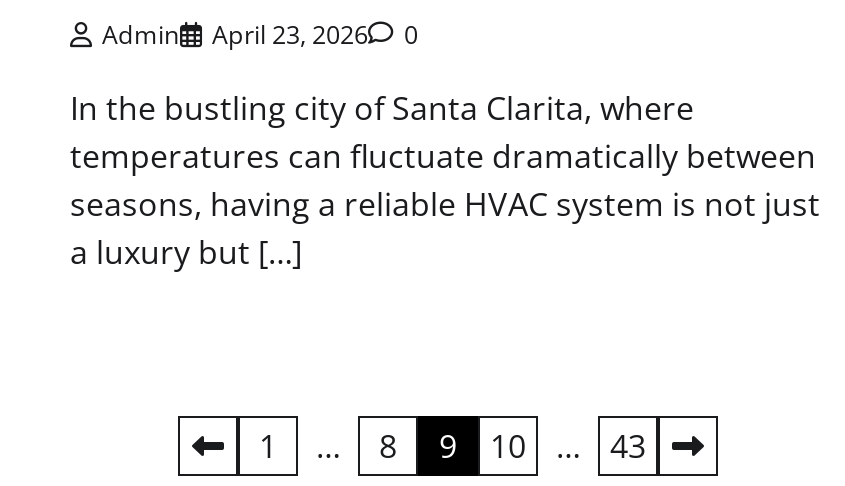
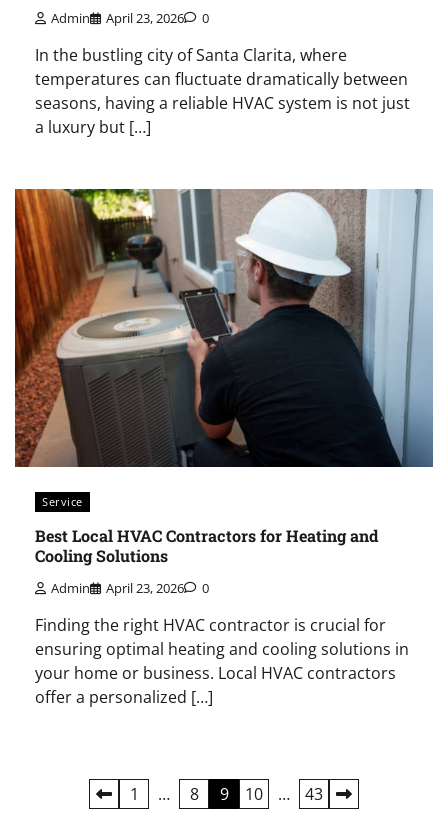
none -> [14,188,434,708] [image] | Service | Best Local HVAC Contractors for Heating and | Cooling Solutions | Admin | April 23, 2026 | 0 | Finding the right HVAC contractor is crucial for | ensuring optimal heating and cooling solutions in | your home or business. Local HVAC contractors | offer a personalized […]

